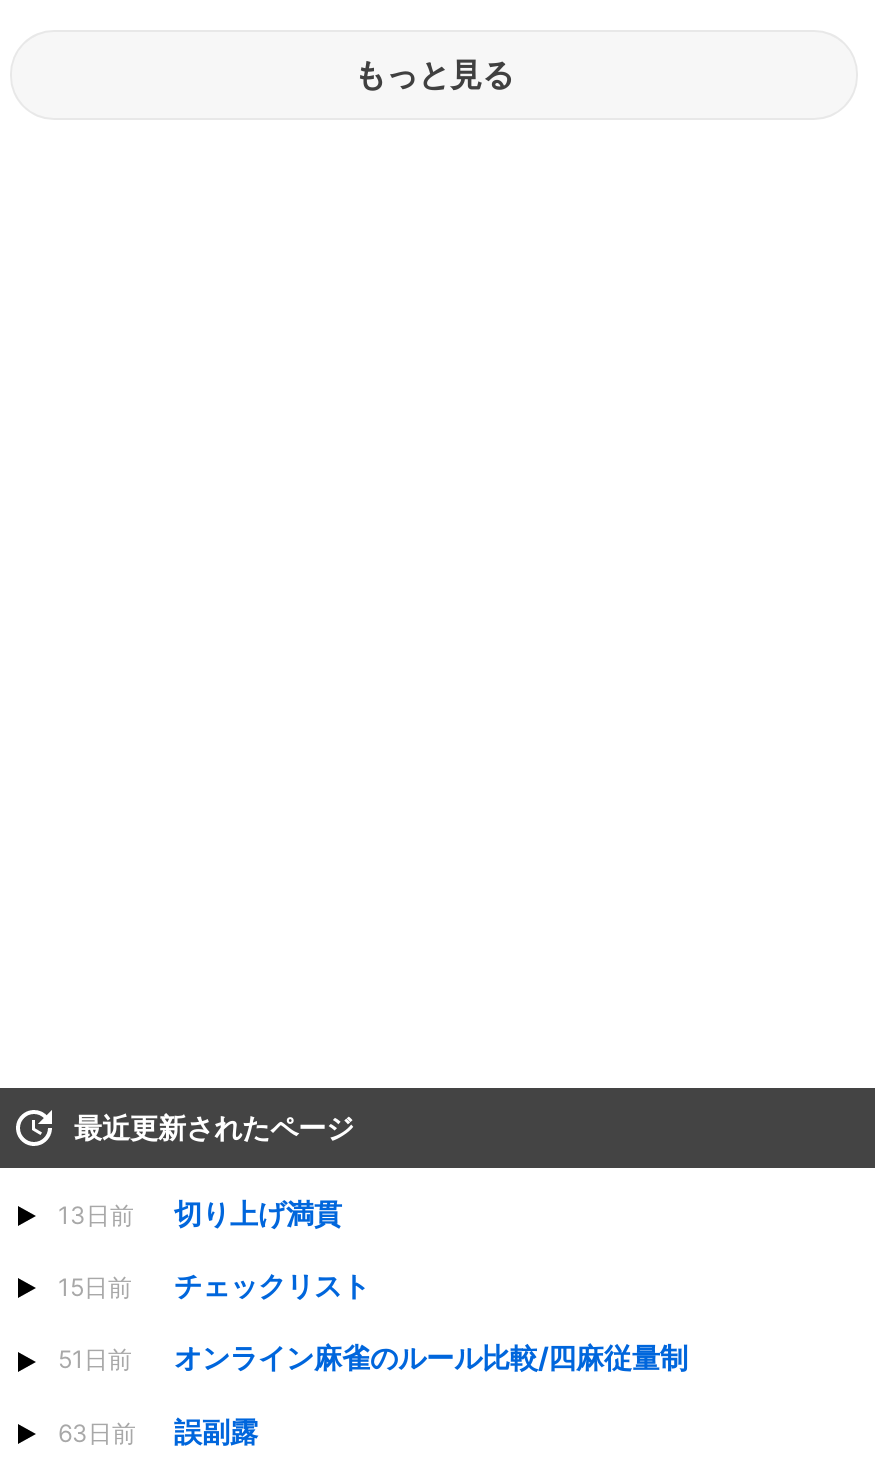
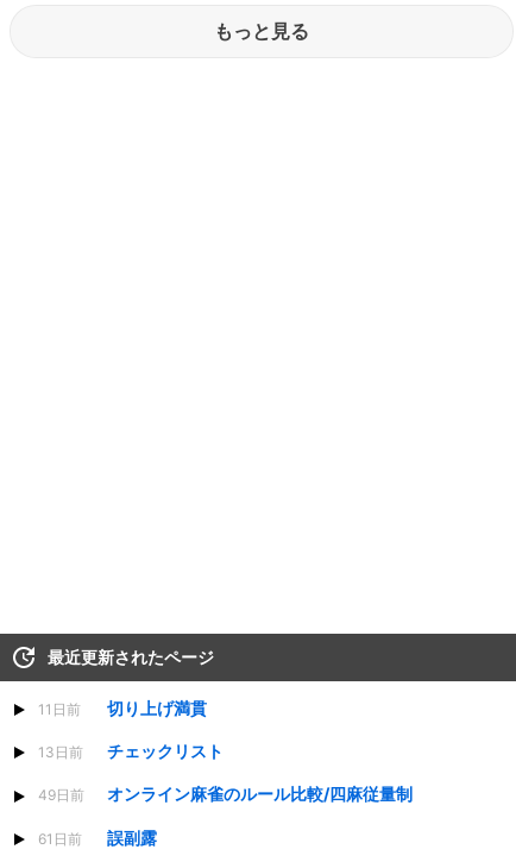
[58,1196,342,1230] 13日前 切り上げ満貫 -> [38,698,207,718] 11日前 切り上げ満貫
[58,1268,370,1302] 15日前 チェックリスト -> [38,741,224,761] 13日前 チェックリスト
[58,1341,688,1375] 51日前 オンライン麻雀のルール比較/四麻従量制 -> [38,784,413,804] 49日前 オンライン麻雀のルール比較/四麻従量制
[58,1417,136,1447] 63日前 -> [38,829,82,847] 61日前

